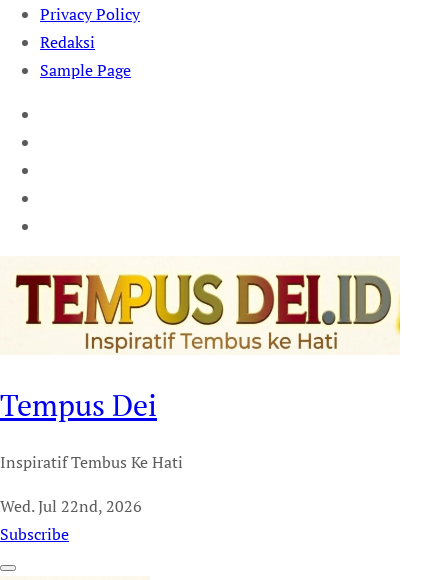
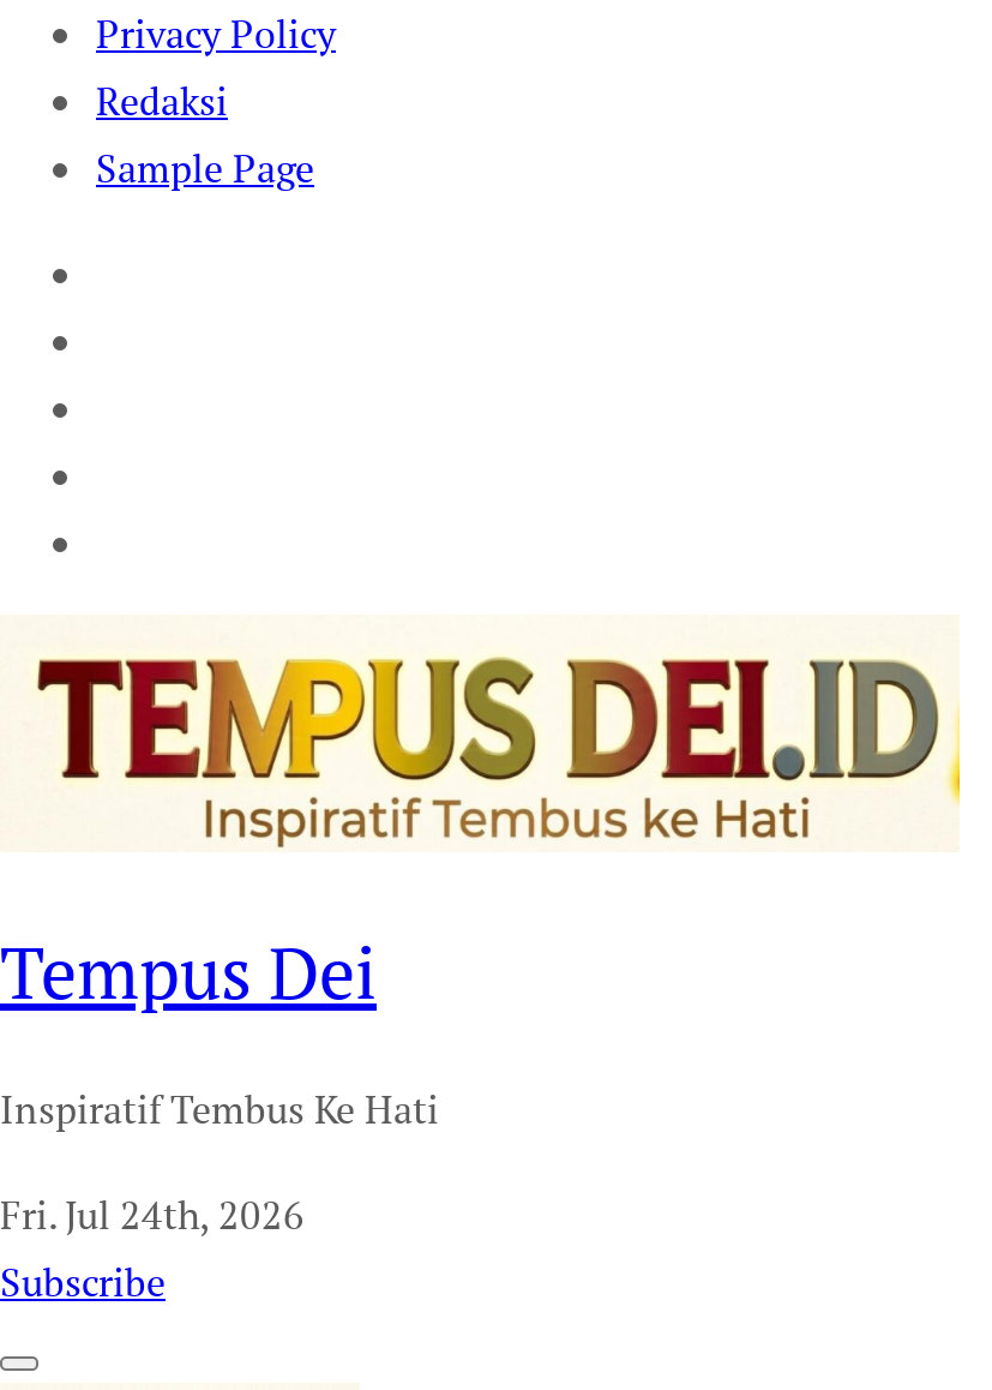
[0,495,142,517] Wed. Jul 22nd, 2026 -> [0,1187,305,1240] Fri. Jul 24th, 2026

